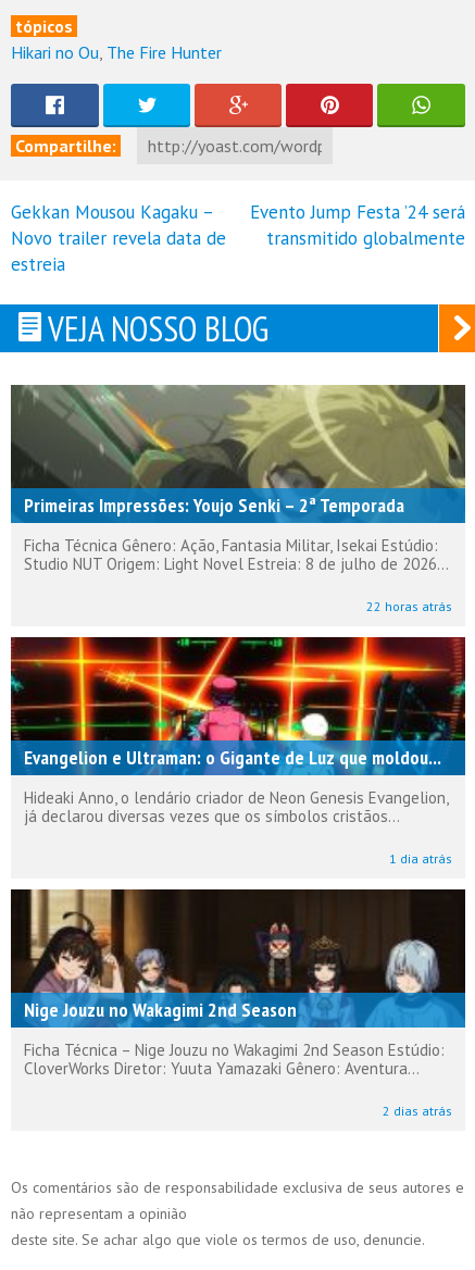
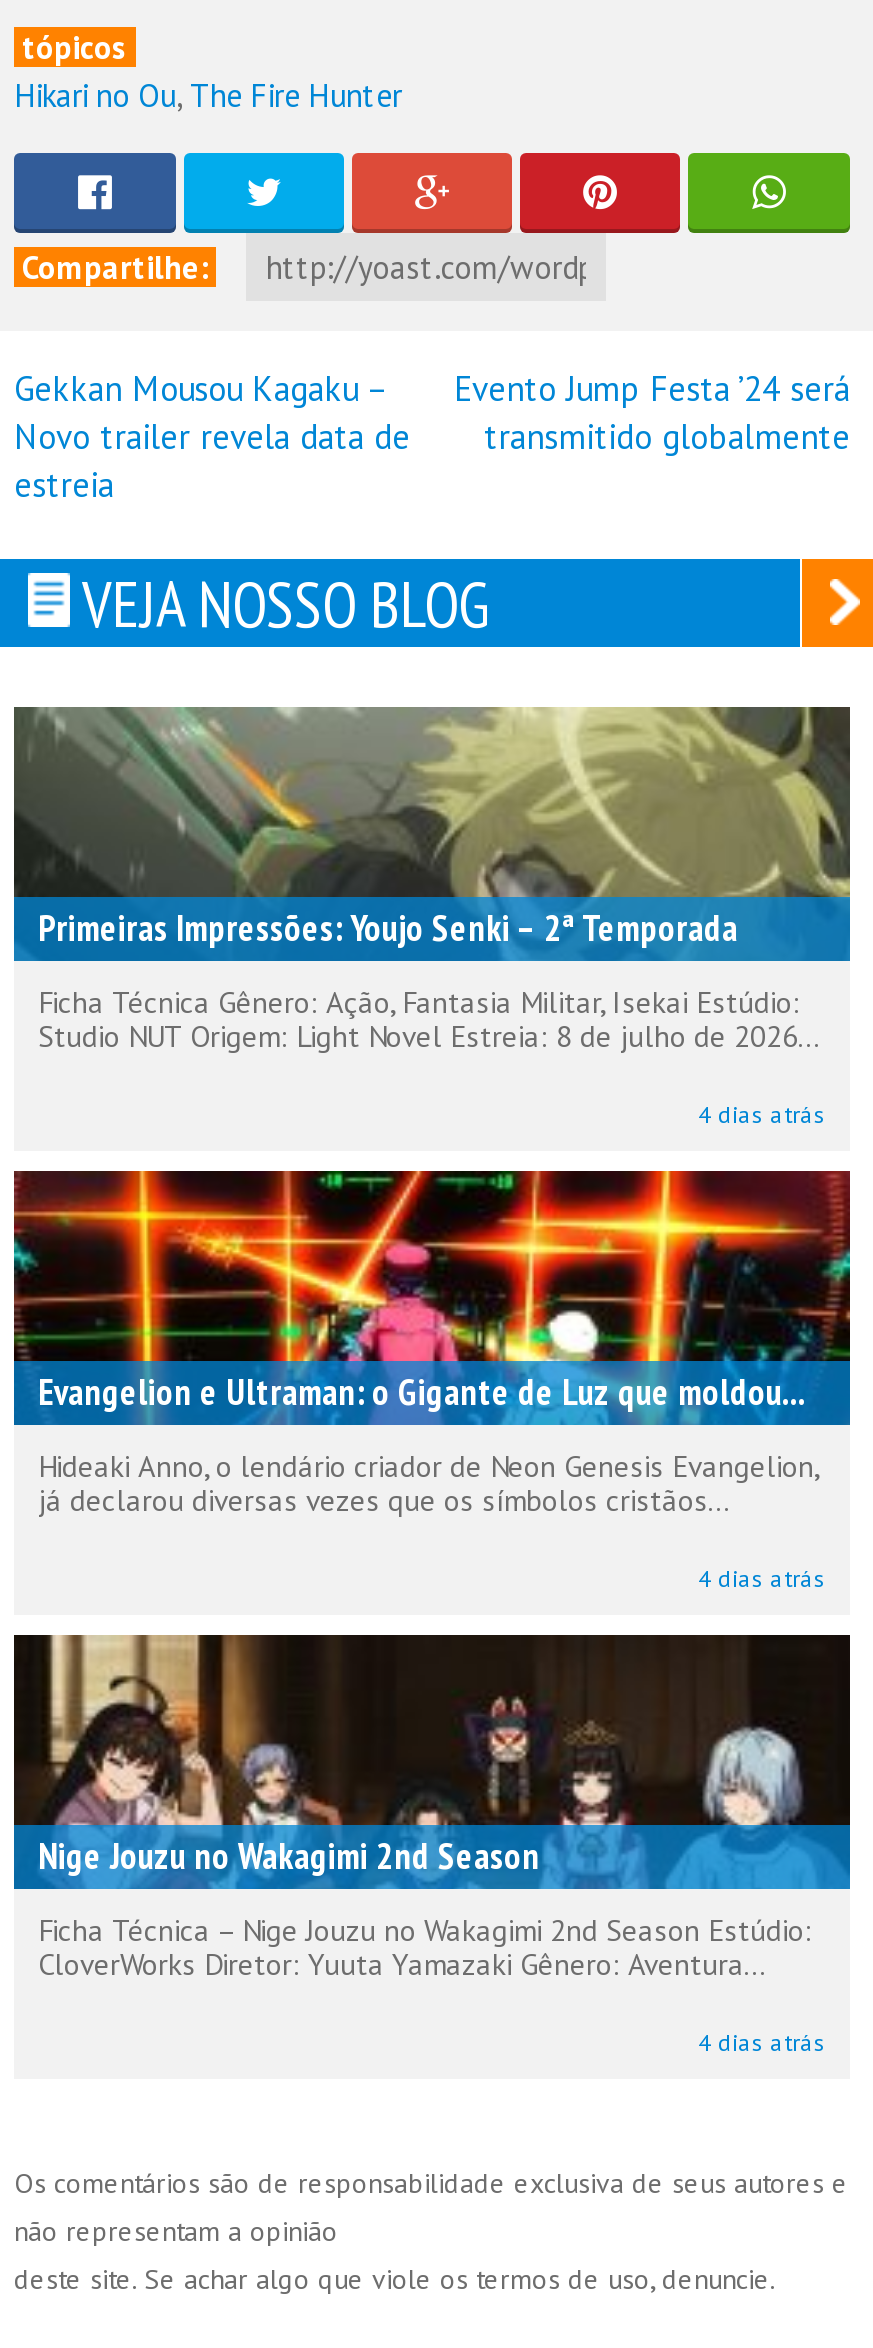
[366,598,452,614] 22 horas atrás -> [698,1099,826,1129] 4 dias atrás
[389,850,452,867] 1 dia atrás -> [698,1563,826,1593] 4 dias atrás
[383,1103,452,1119] 2 dias atrás -> [698,2027,826,2057] 4 dias atrás

